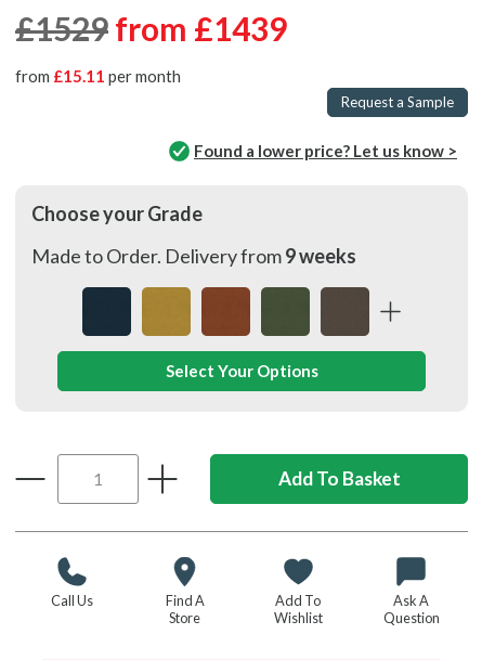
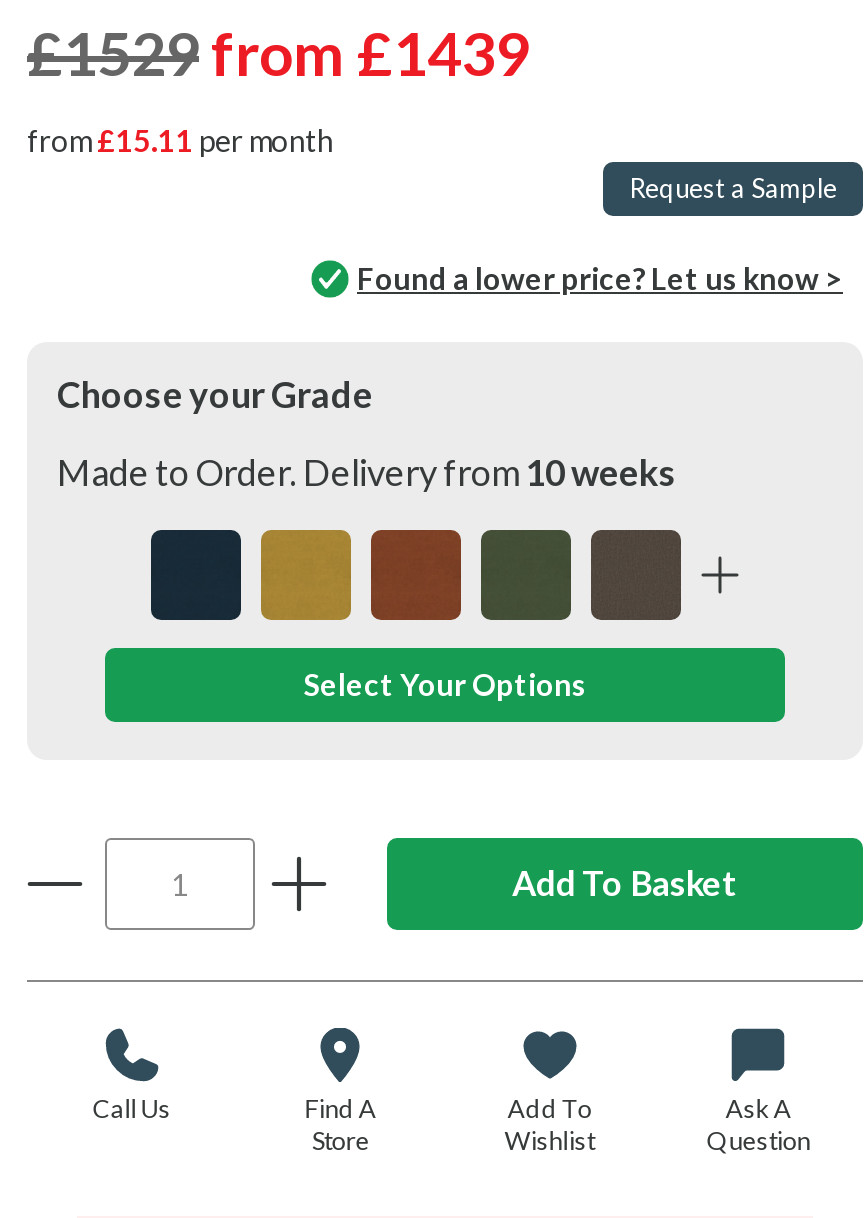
[31,244,356,268] Made to Order. Delivery from 9 weeks -> [57,450,677,494] Made to Order. Delivery from 10 weeks

